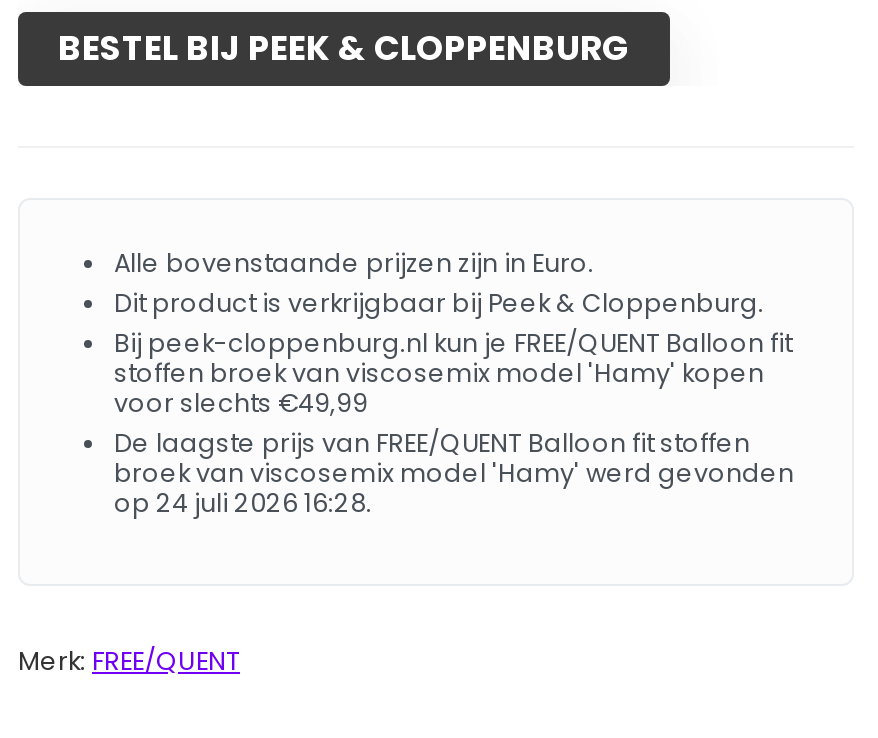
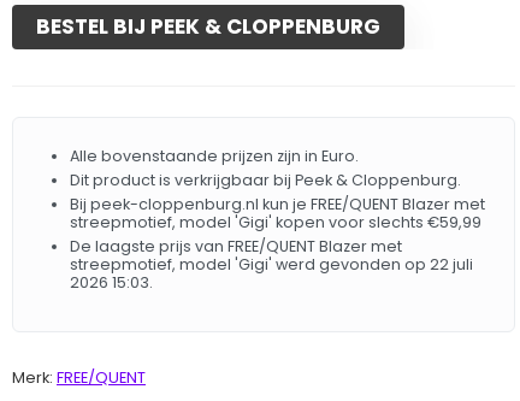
[114,326,794,520] Bij peek-cloppenburg.nl kun je FREE/QUENT Balloon fit | stoffen broek van viscosemix model 'Hamy' kopen | voor slechts €49,99 | De laagste prijs van FREE/QUENT Balloon fit stoffen | broek van viscosemix model 'Hamy' werd gevonden | op 24 juli 2026 16:28. -> [70,194,485,293] Bij peek-cloppenburg.nl kun je FREE/QUENT Blazer met | streepmotief, model 'Gigi' kopen voor slechts €59,99 | De laagste prijs van FREE/QUENT Blazer met | streepmotief, model 'Gigi' werd gevonden op 22 juli | 2026 15:03.

